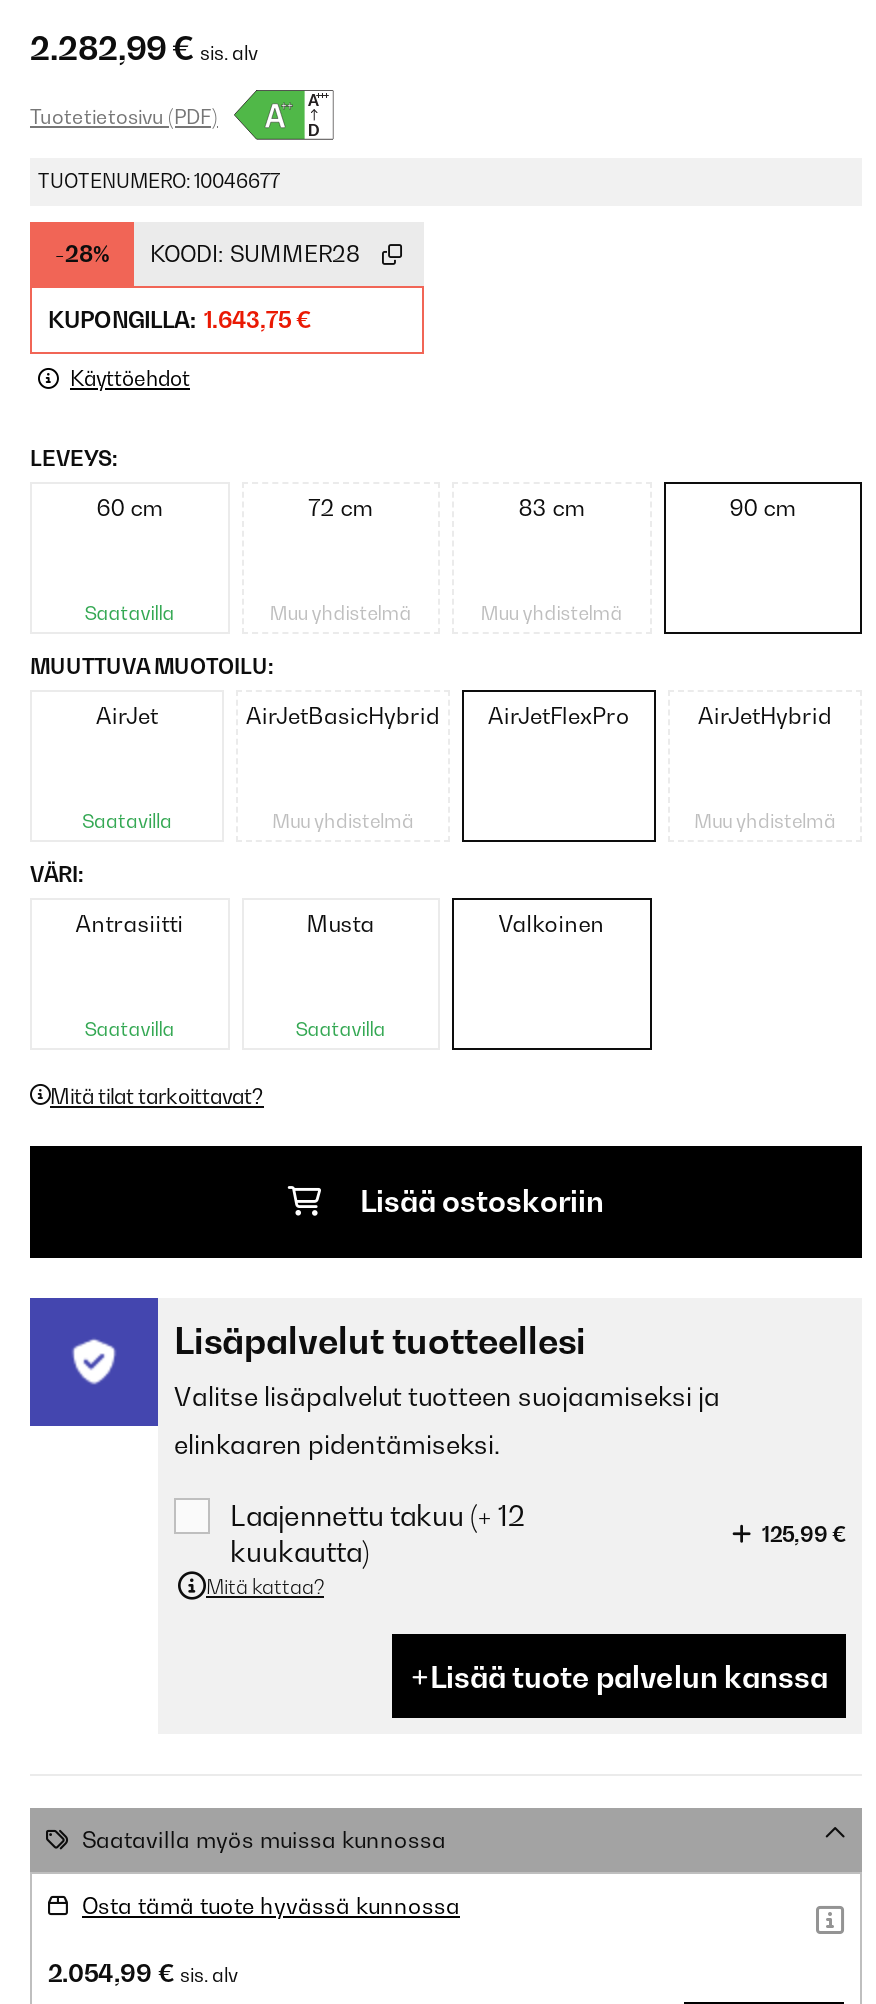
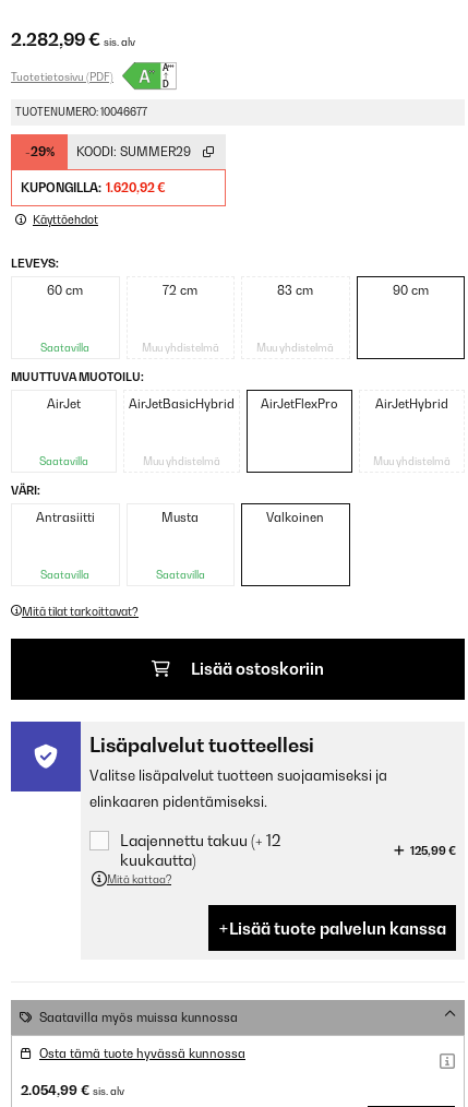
[55,241,109,269] -28% -> [25,145,54,160] -29%
[150,241,360,269] KOODI: SUMMER28 -> [76,145,191,160] KOODI: SUMMER29
[48,307,312,335] KUPONGILLA: 1.643,75 € -> [21,181,166,196] KUPONGILLA: 1.620,92 €

